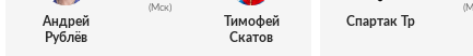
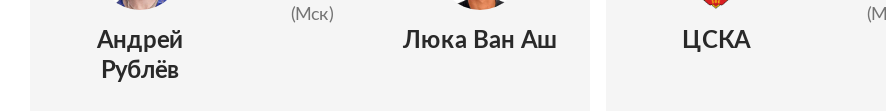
[223,15,279,44] Тимофей | Скатов -> [403,28,557,52] Люка Ван Аш
[346,15,415,28] Спартак Тр -> [682,28,750,52] ЦСКА

